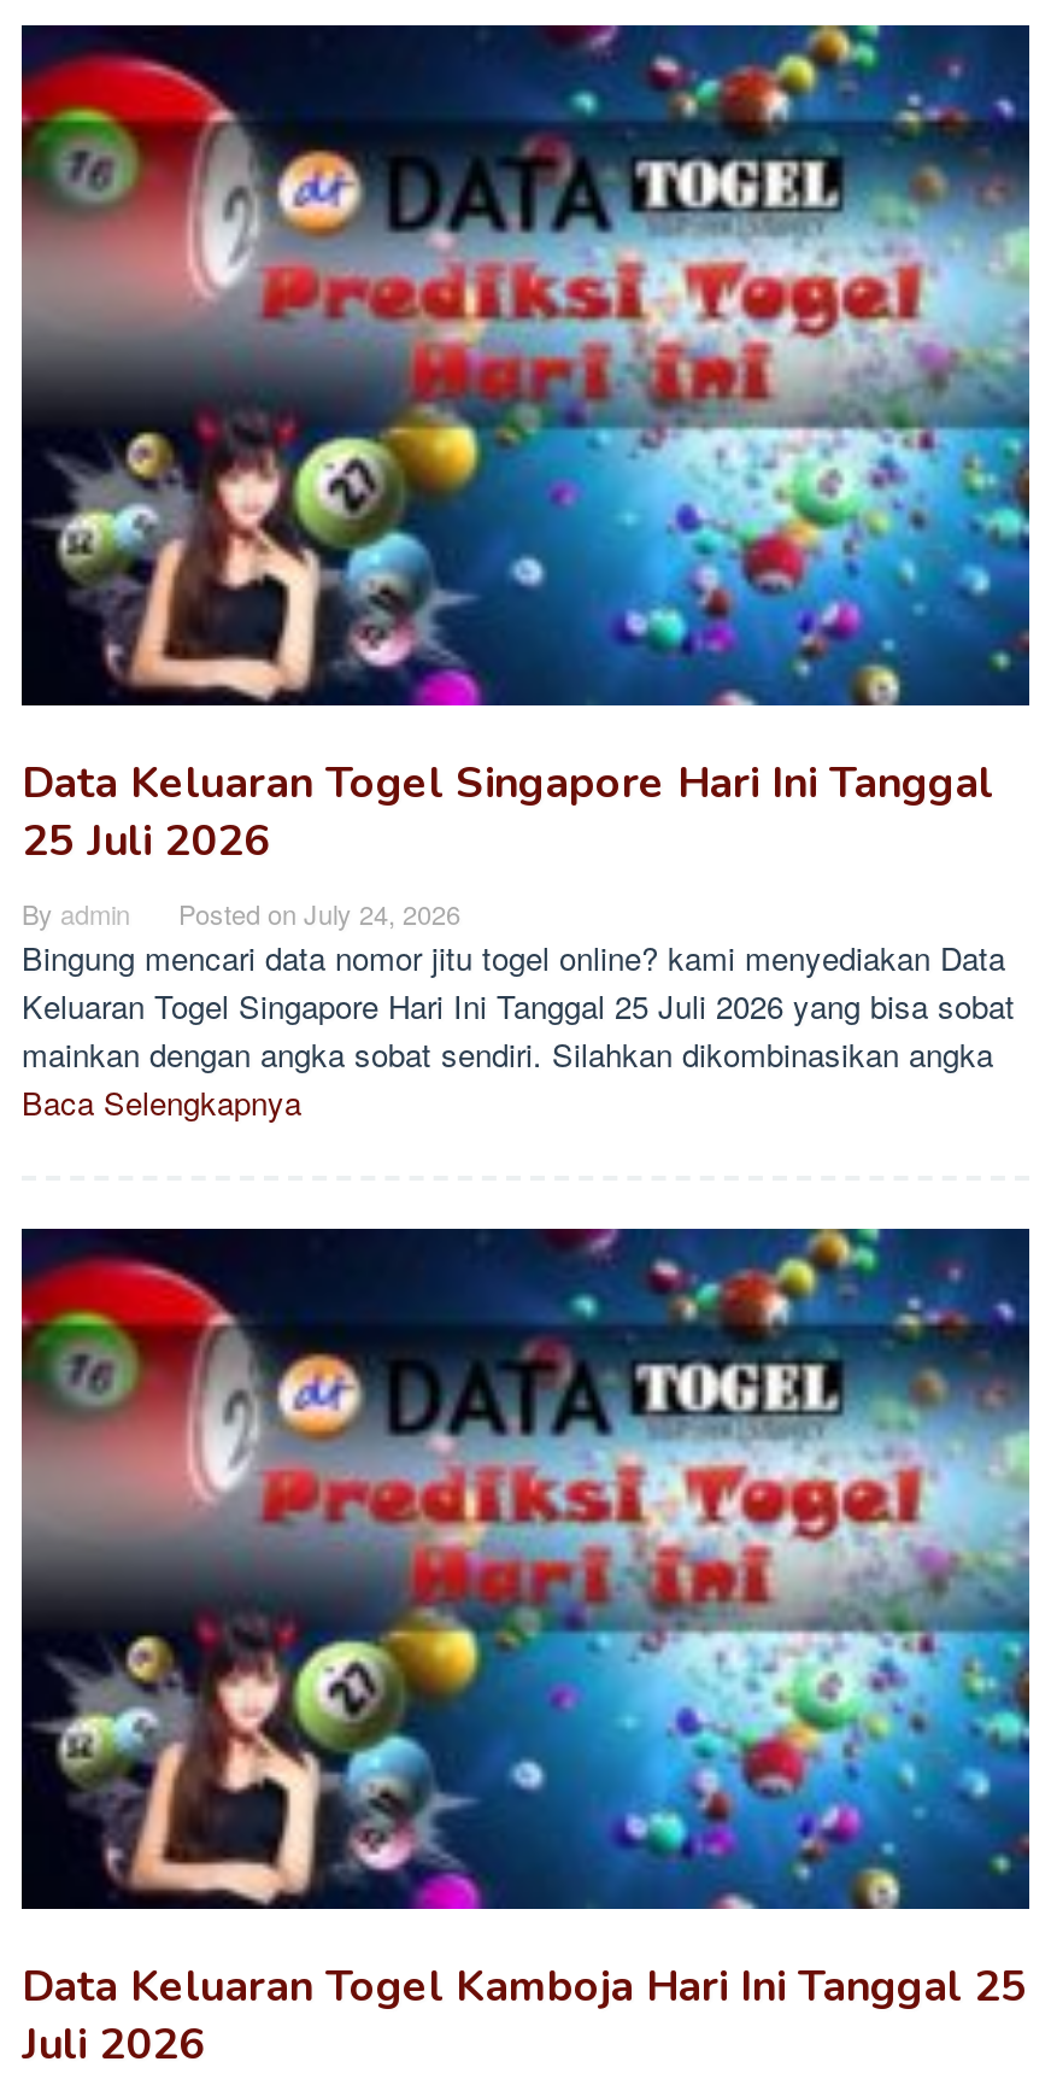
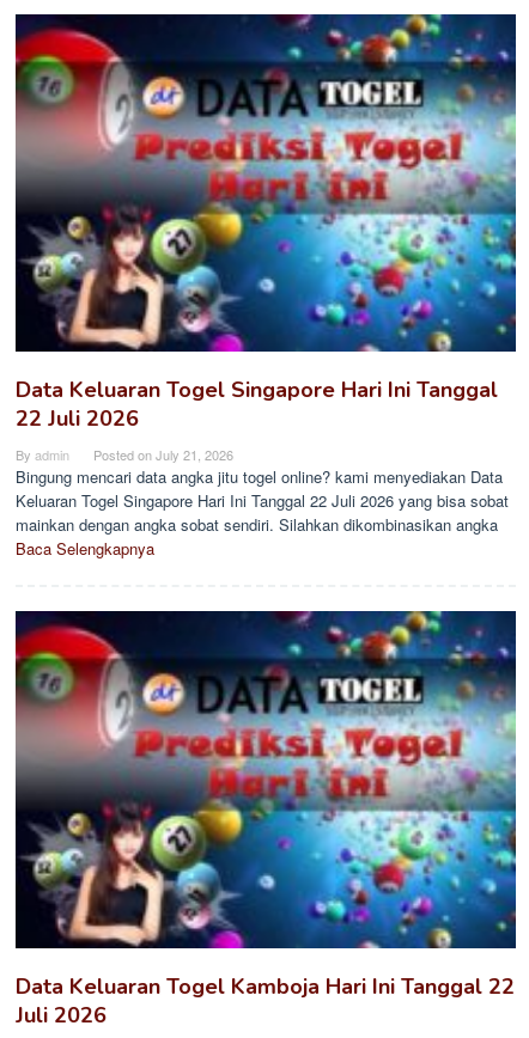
[22,812,270,870] 25 Juli 2026 -> [16,405,139,433] 22 Juli 2026
[178,894,460,933] Posted on July 24, 2026 -> [93,445,233,464] Posted on July 21, 2026
[22,935,1005,981] Bingung mencari data nomor jitu togel online? kami menyediakan Data -> [16,466,503,488] Bingung mencari data angka jitu togel online? kami menyediakan Data
[22,984,1015,1029] Keluaran Togel Singapore Hari Ini Tanggal 25 Juli 2026 yang bisa sobat -> [16,489,509,512] Keluaran Togel Singapore Hari Ini Tanggal 22 Juli 2026 yang bisa sobat
[22,1958,1027,2016] Data Keluaran Togel Kamboja Hari Ini Tanggal 25 -> [16,973,515,1001] Data Keluaran Togel Kamboja Hari Ini Tanggal 22

